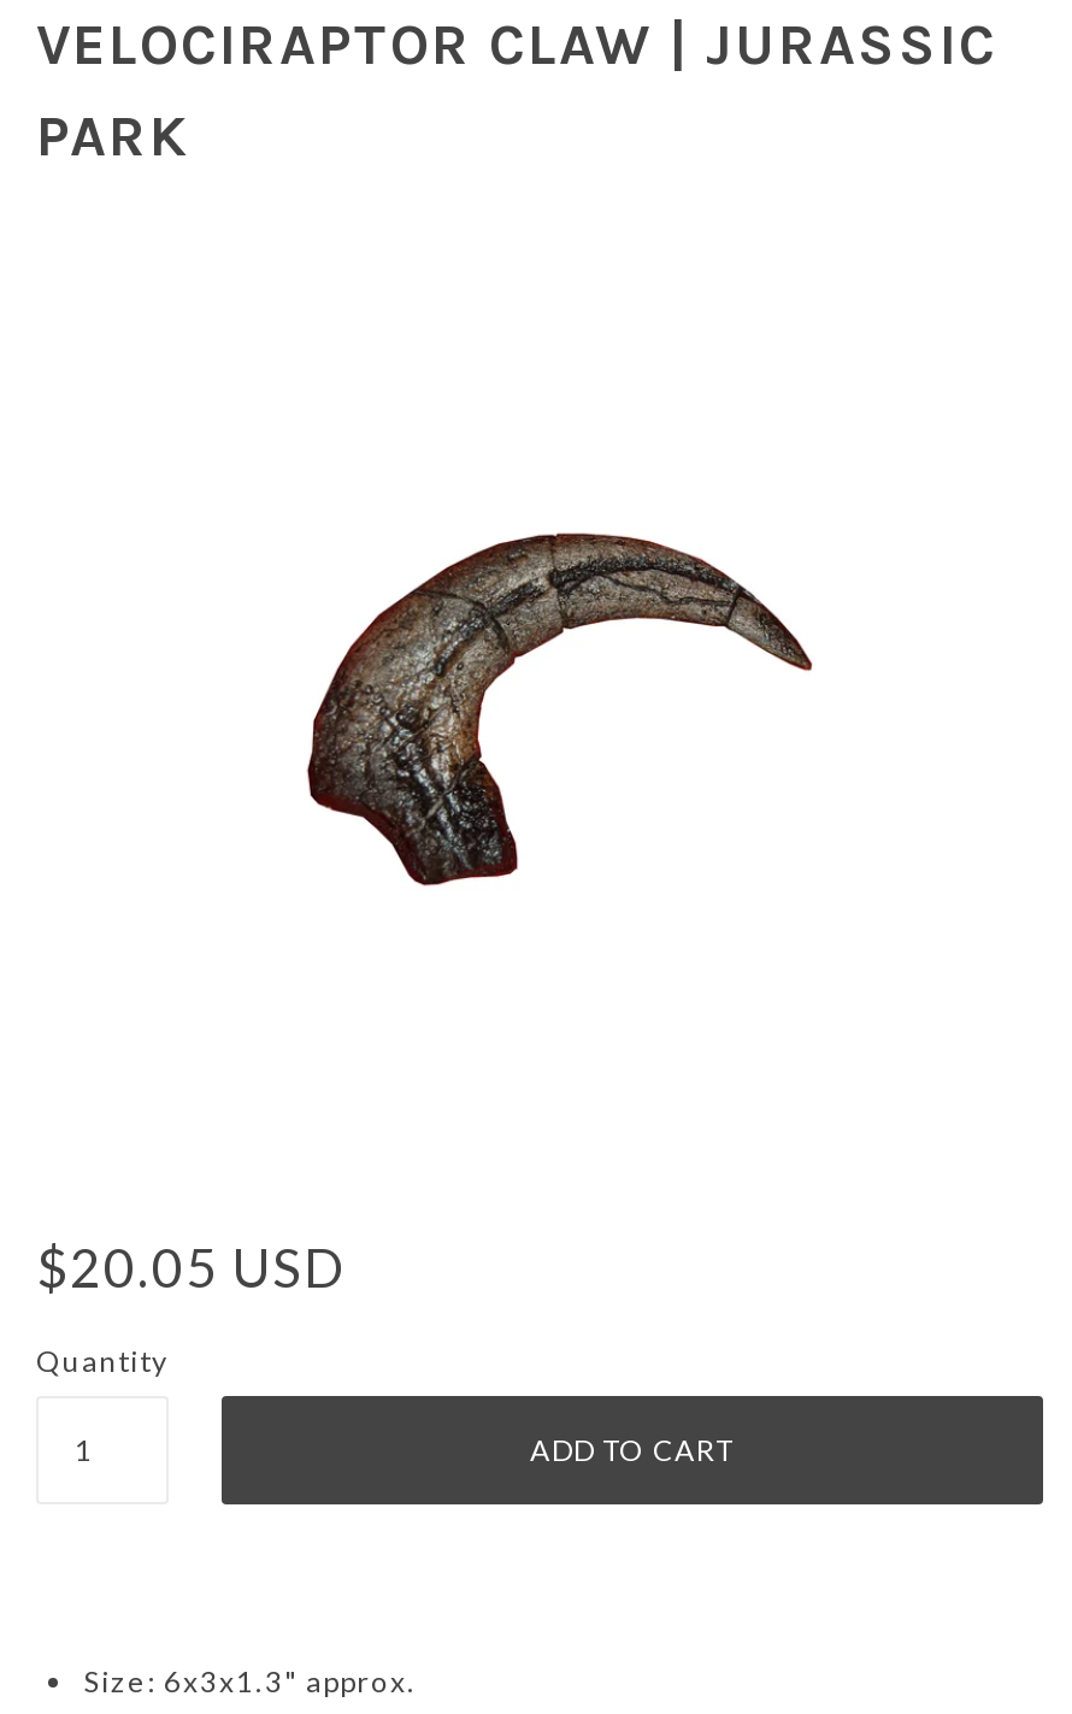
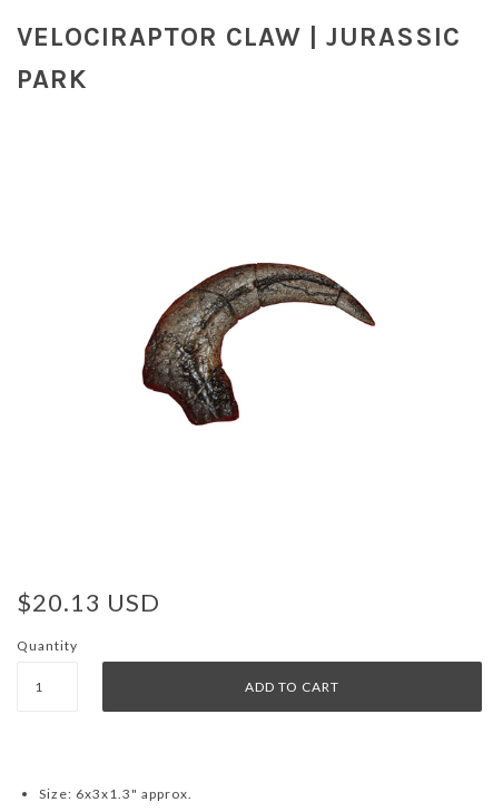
[36,1235,347,1300] $20.05 USD -> [17,587,160,617] $20.13 USD

